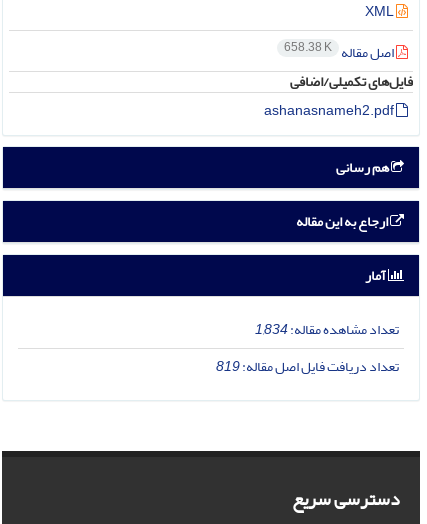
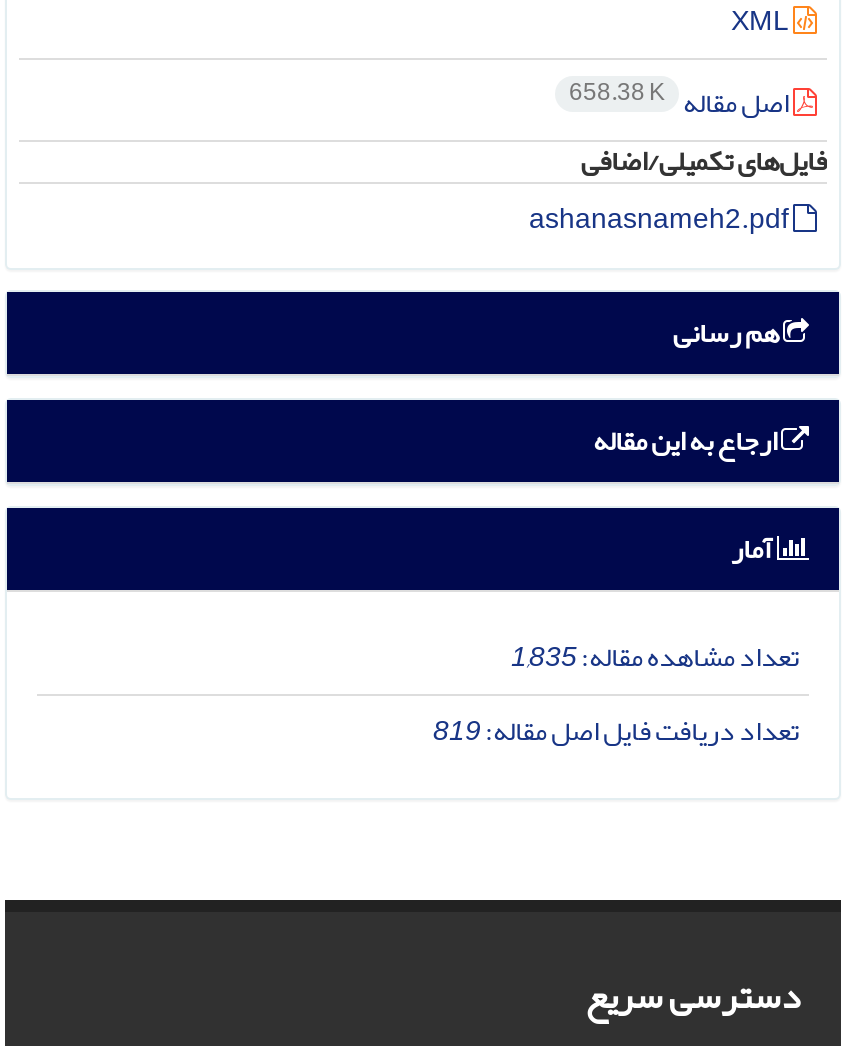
[255,316,399,343] تعداد مشاهده مقاله:1,834 -> [511,630,799,684] تعداد مشاهده مقاله:1,835

